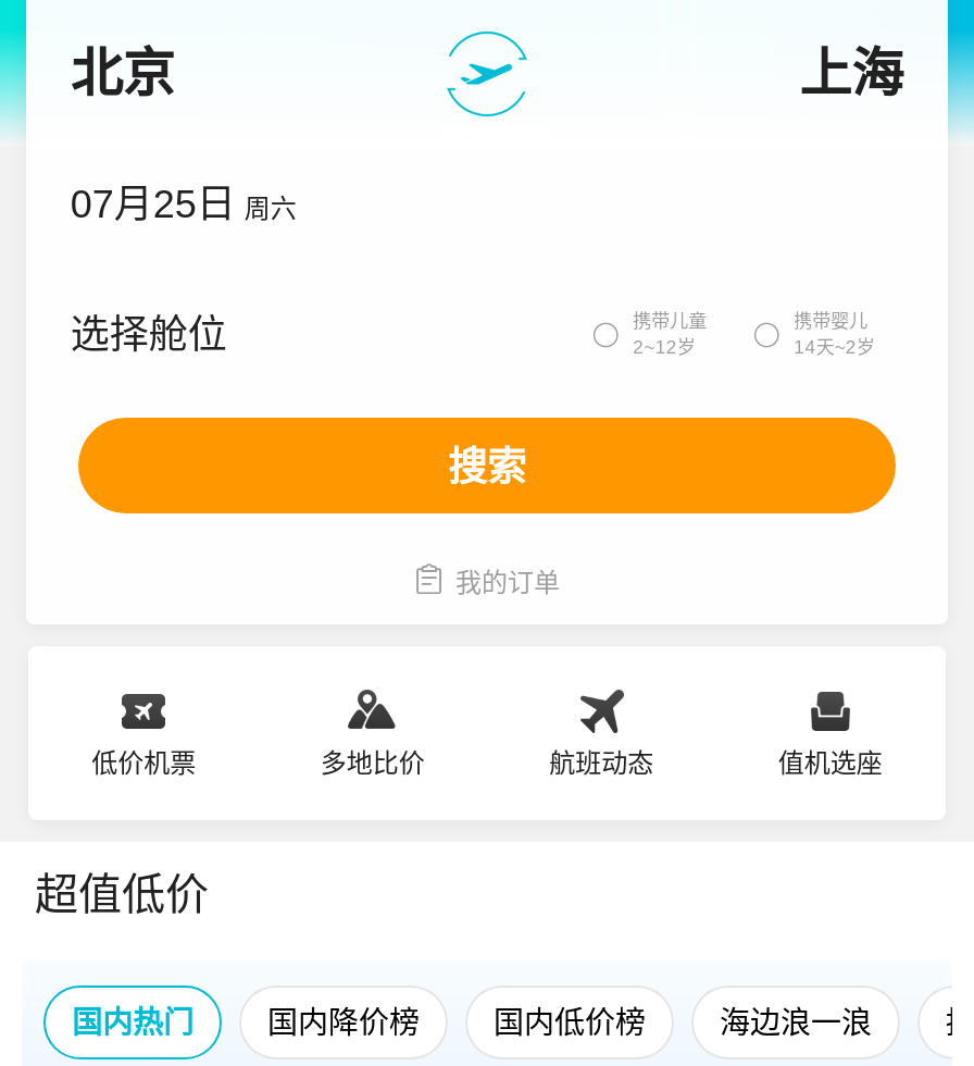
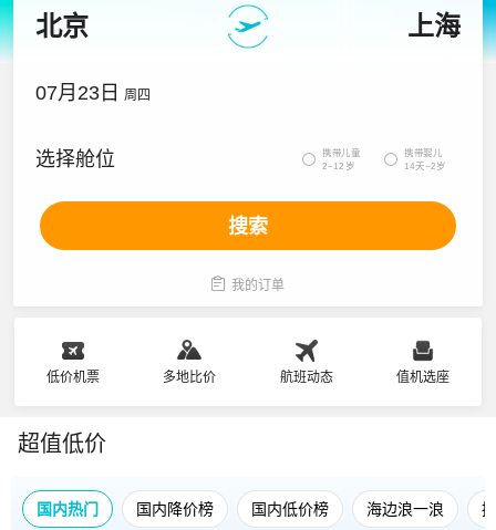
[70,183,296,226] 07月25日 周六 -> [36,82,151,104] 07月23日 周四

